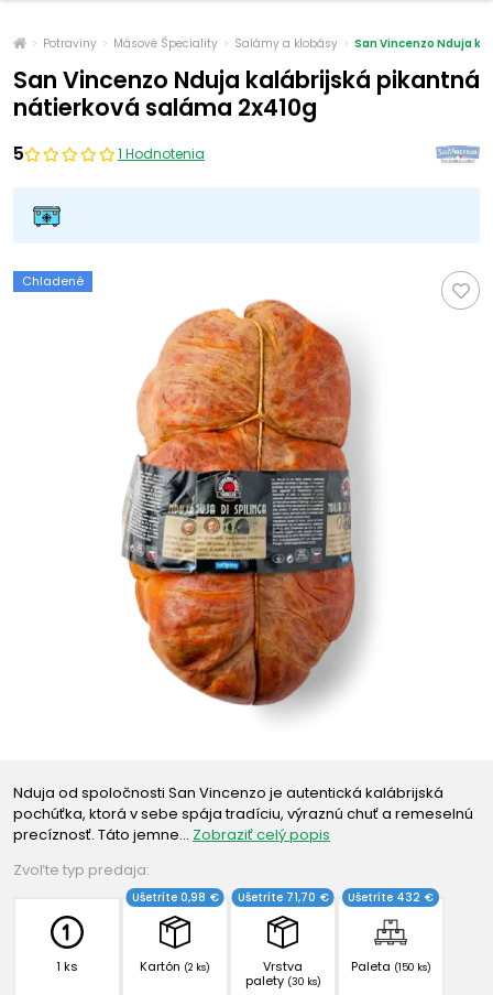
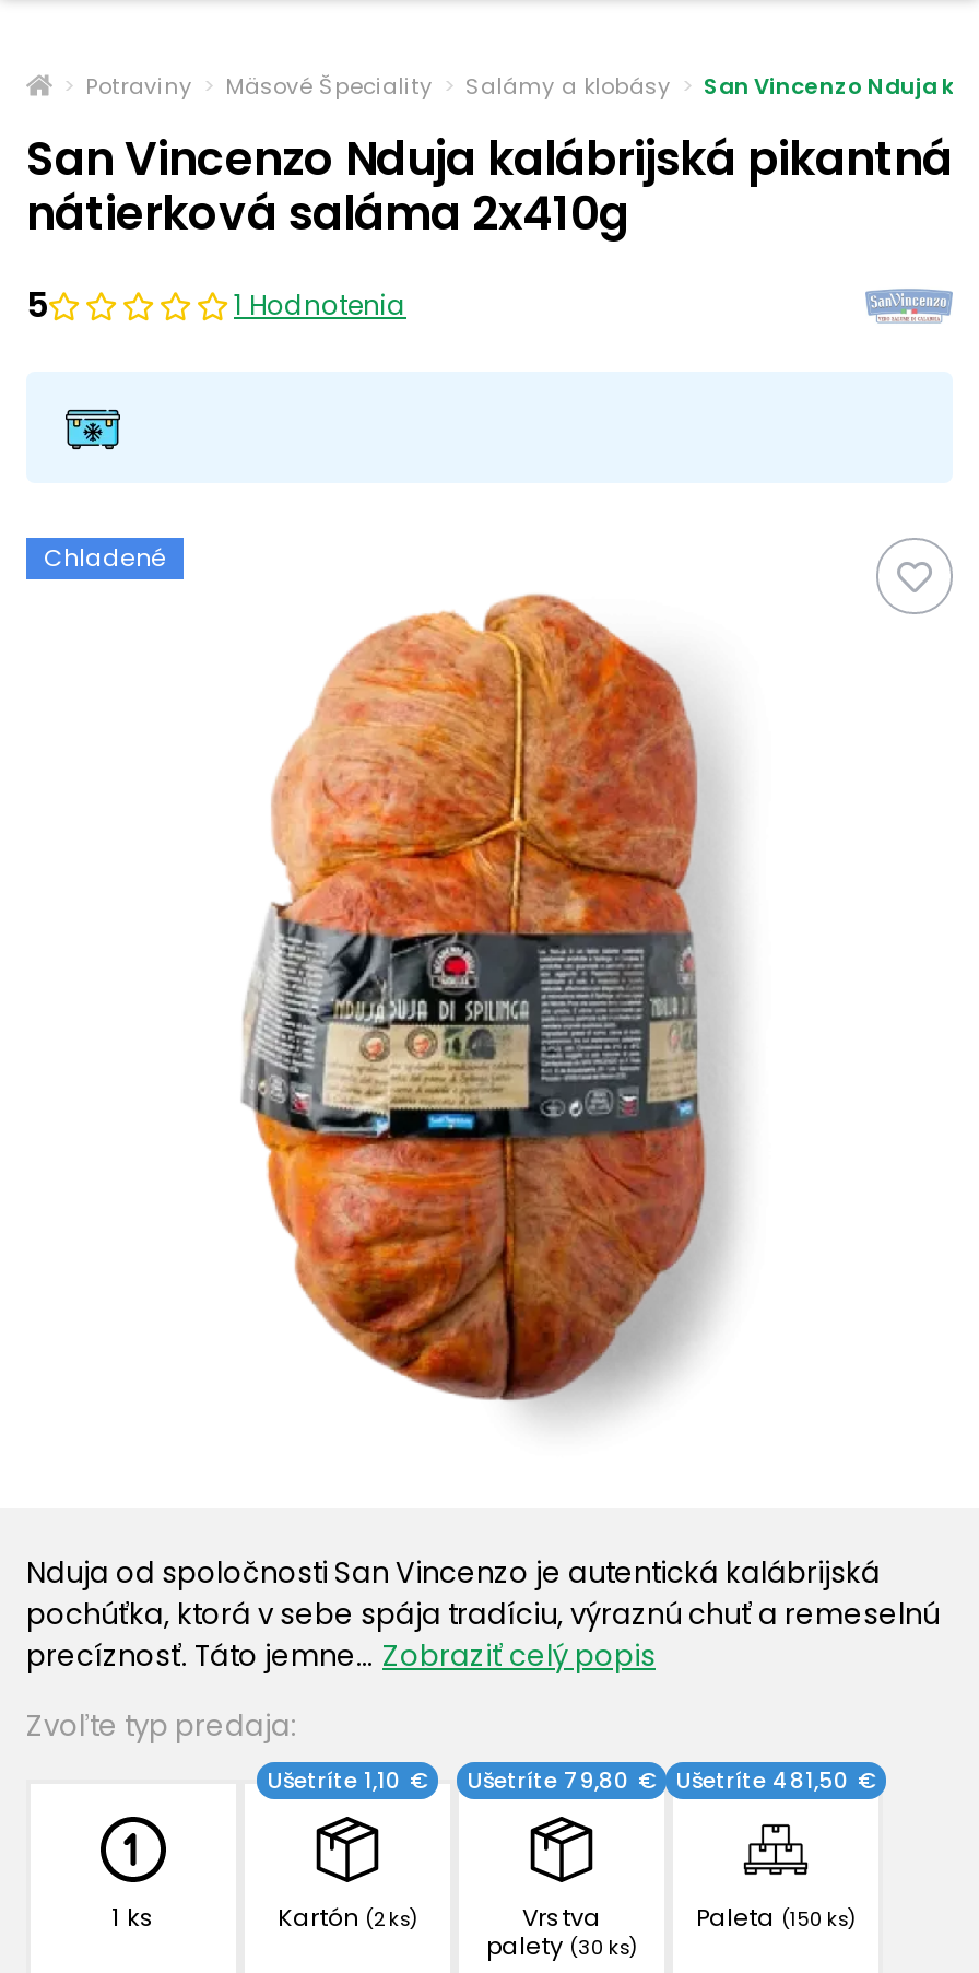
[132,889,218,906] Ušetríte 0,98 € -> [268,1764,427,1797] Ušetríte 1,10 €
[237,889,328,906] Ušetríte 71,70 € -> [468,1764,656,1797] Ušetríte 79,80 €
[348,889,434,906] Ušetríte 432 € -> [676,1764,875,1797] Ušetríte 481,50 €

